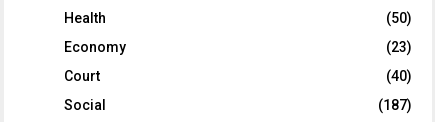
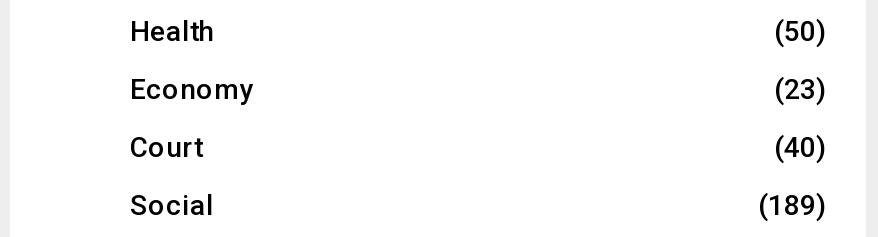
[378,97,412,113] (187) -> [758,188,826,220] (189)

